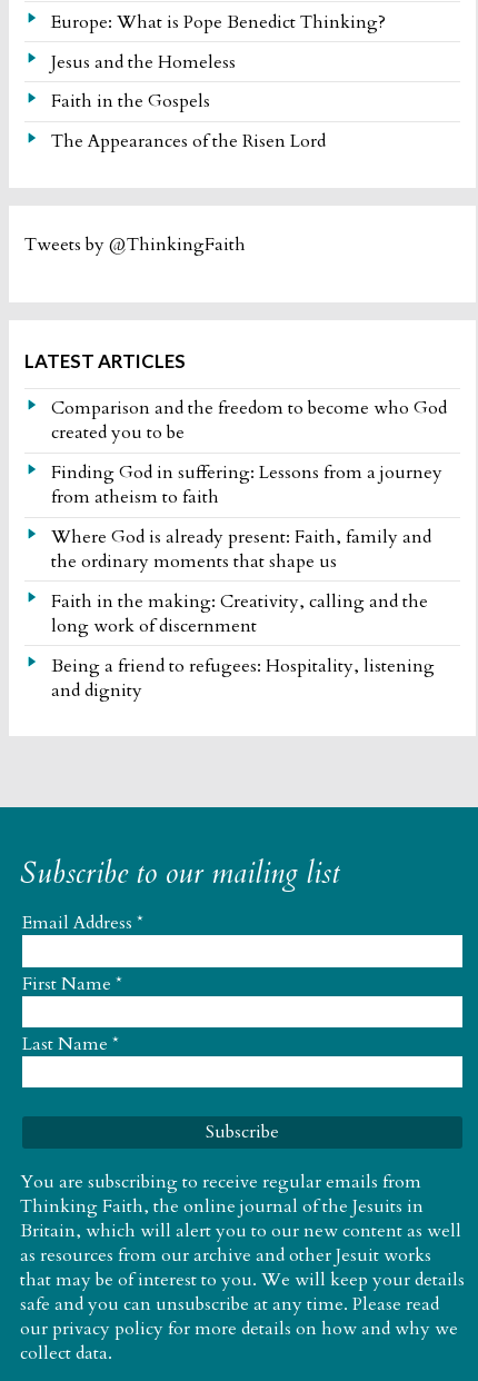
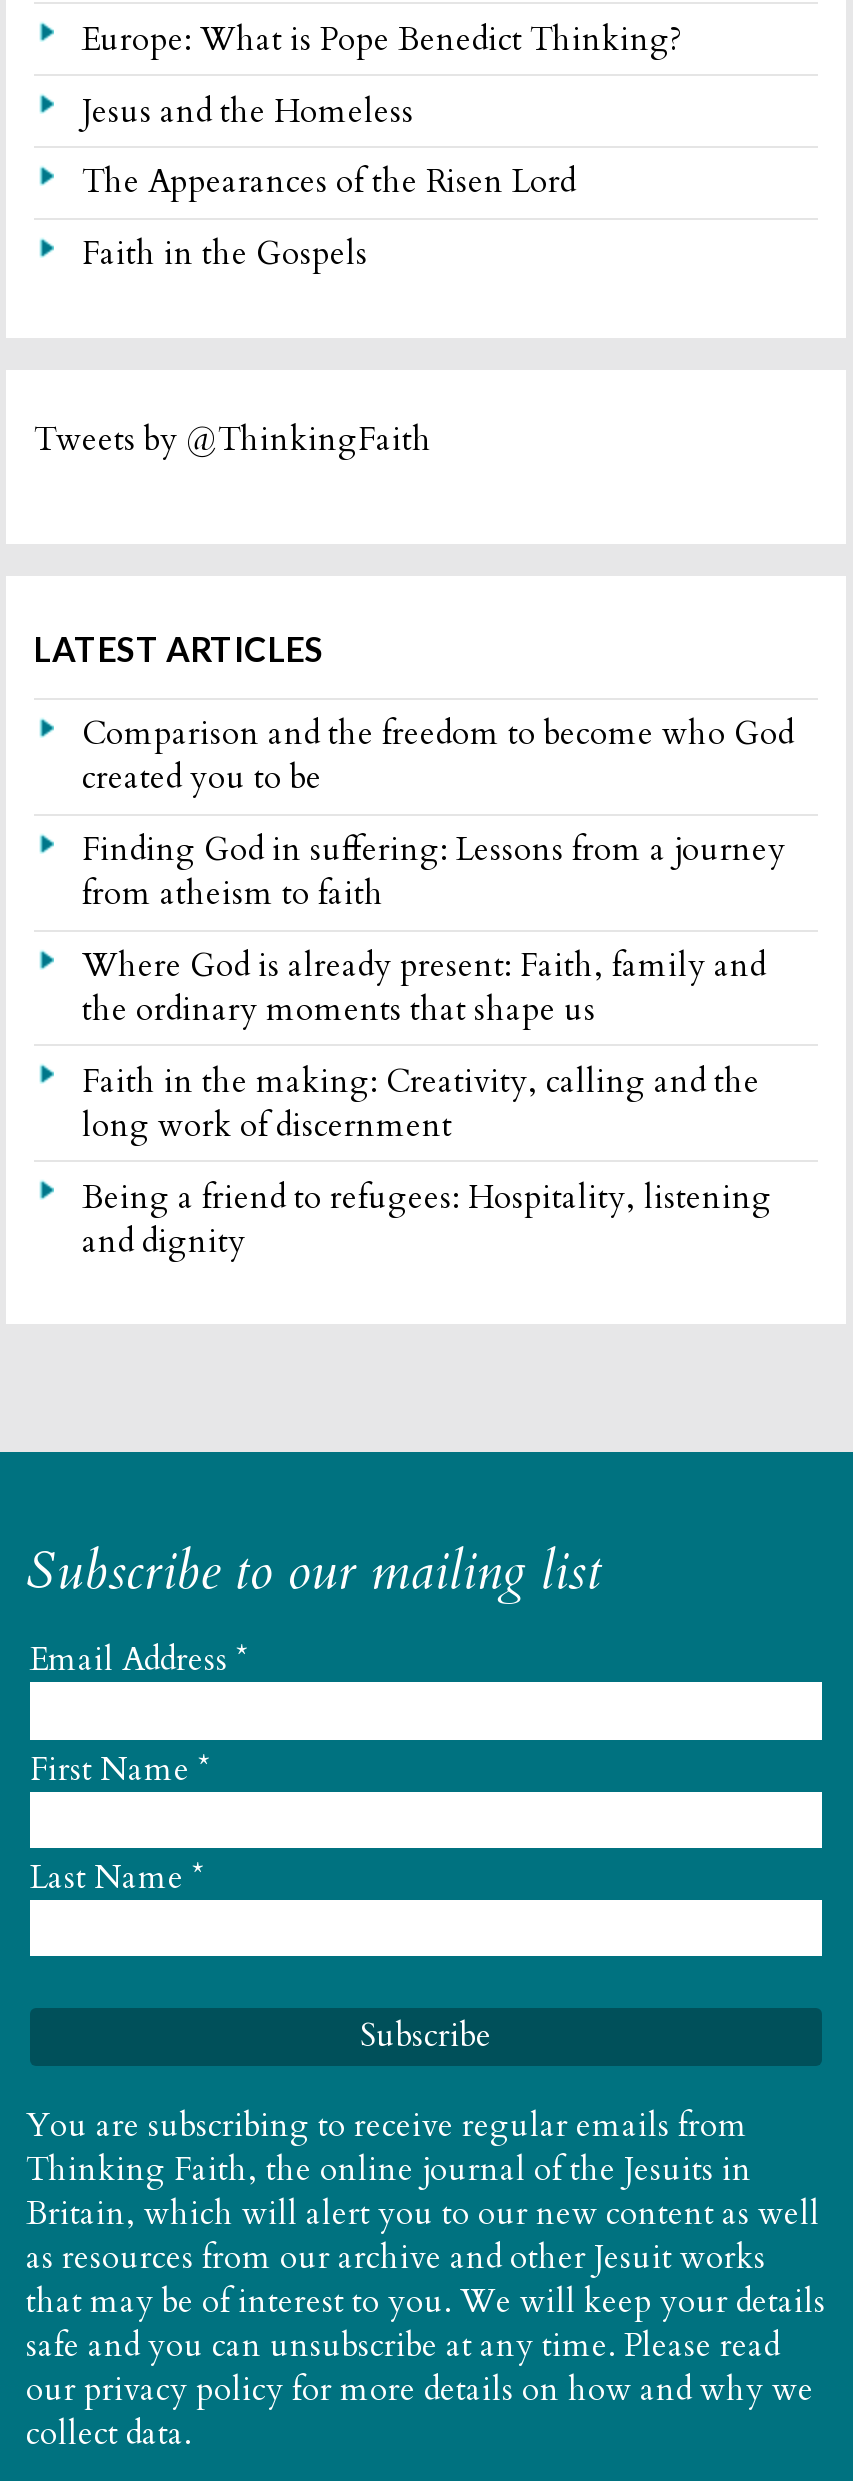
moved [51,89,210,114] -> [82,232,368,276]: Faith in the Gospels
moved [51,129,326,154] -> [82,161,576,205]: The Appearances of the Risen Lord

